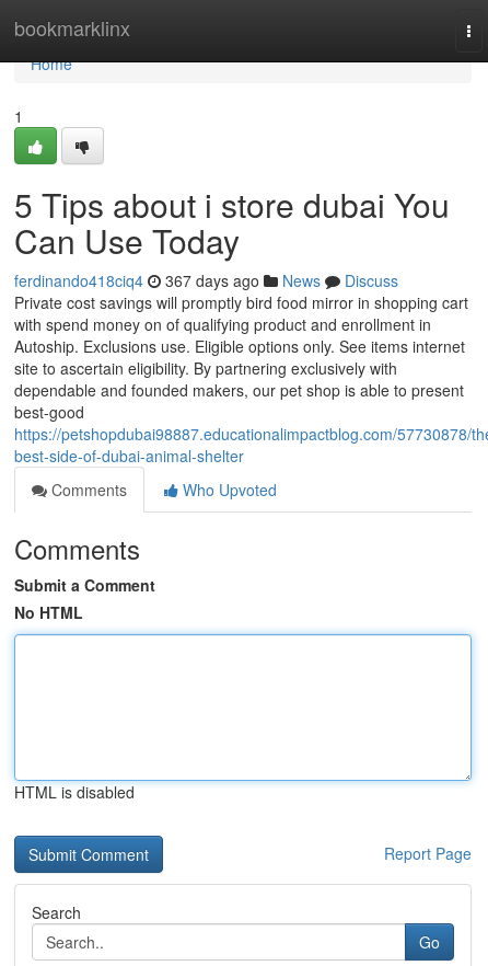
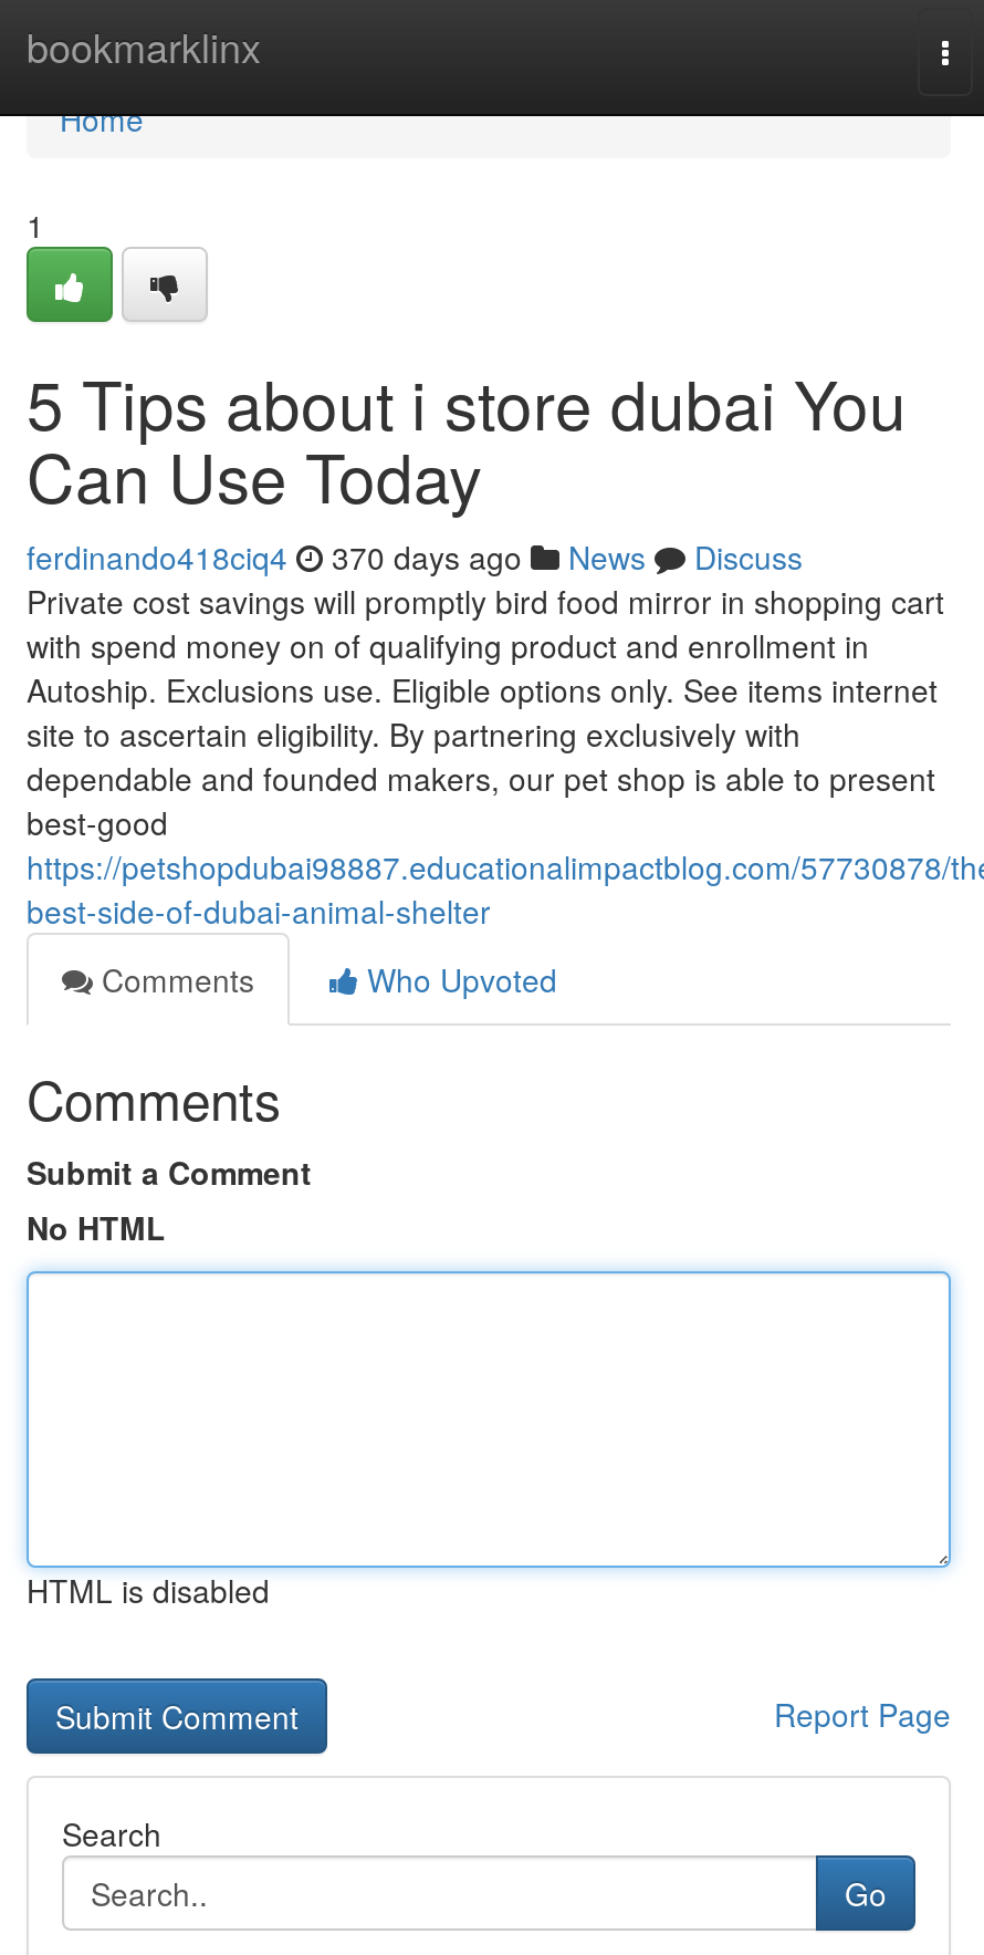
[14,269,398,291] ferdinando418ciq4 367 days ago News Discuss -> [27,534,803,579] ferdinando418ciq4 370 days ago News Discuss

